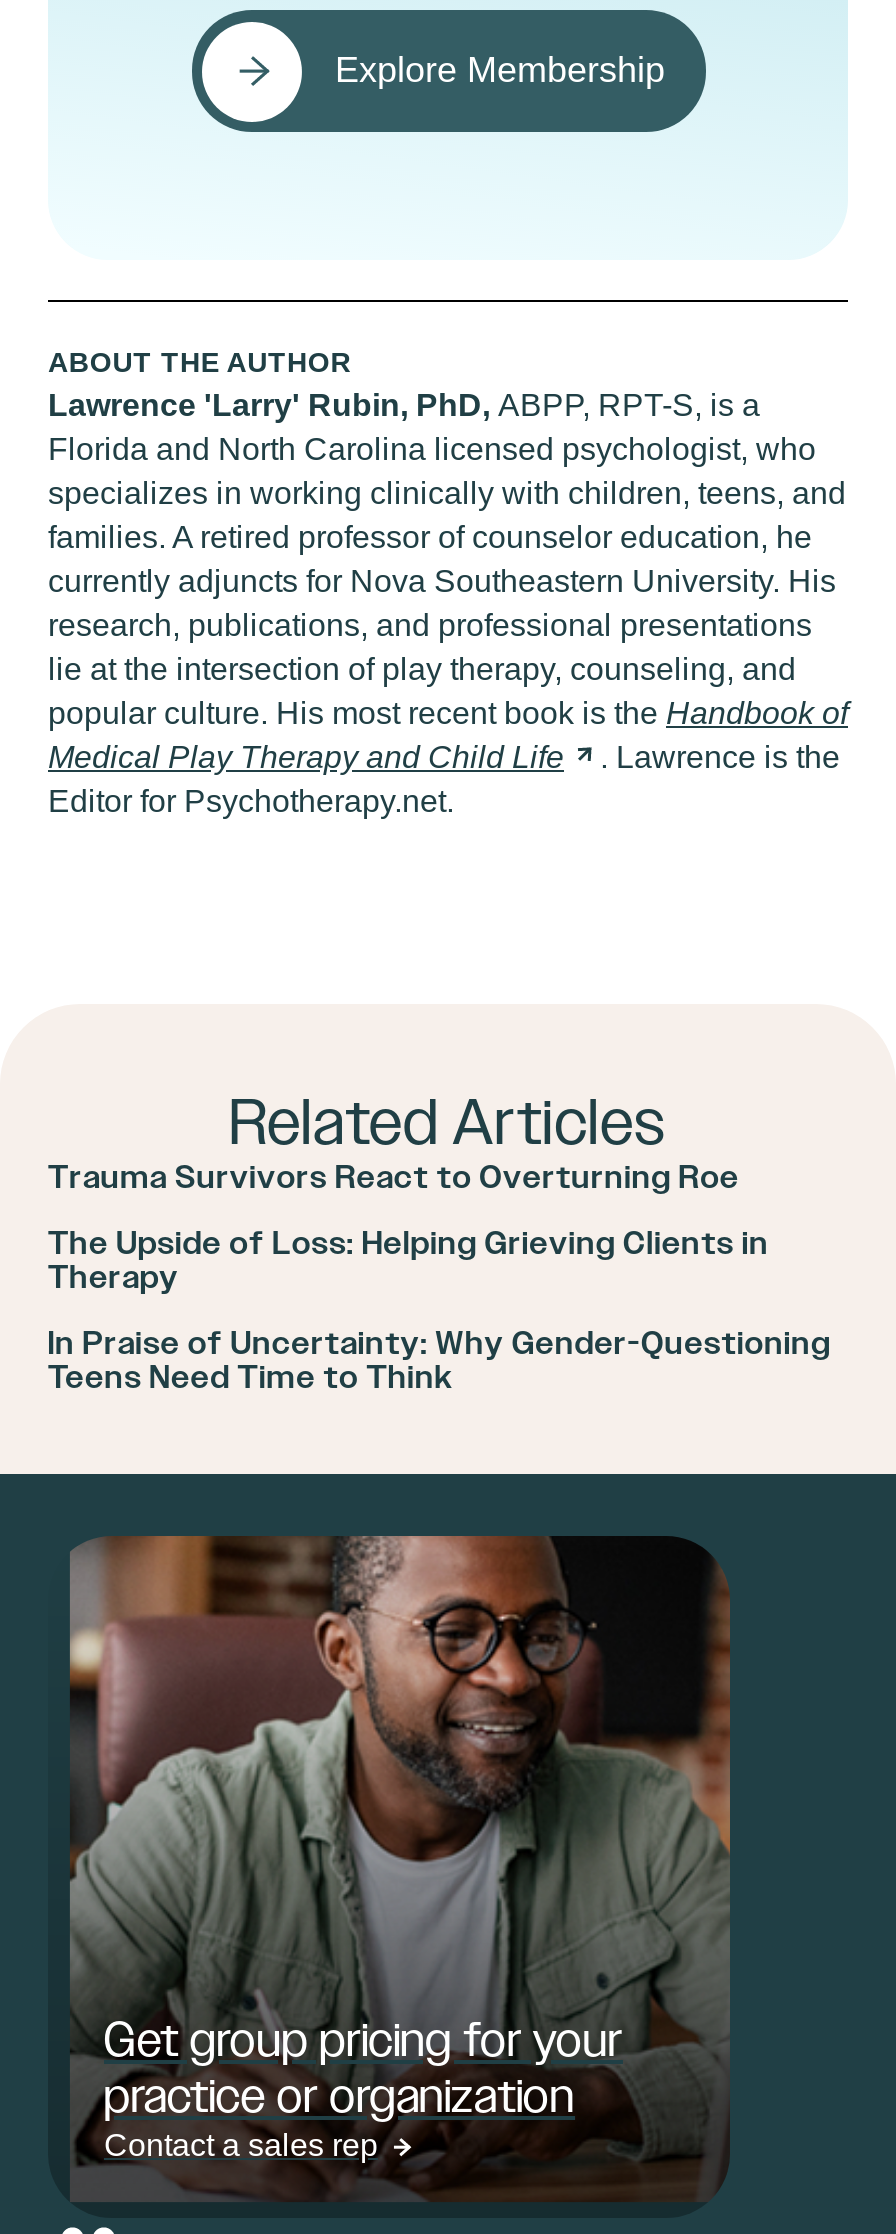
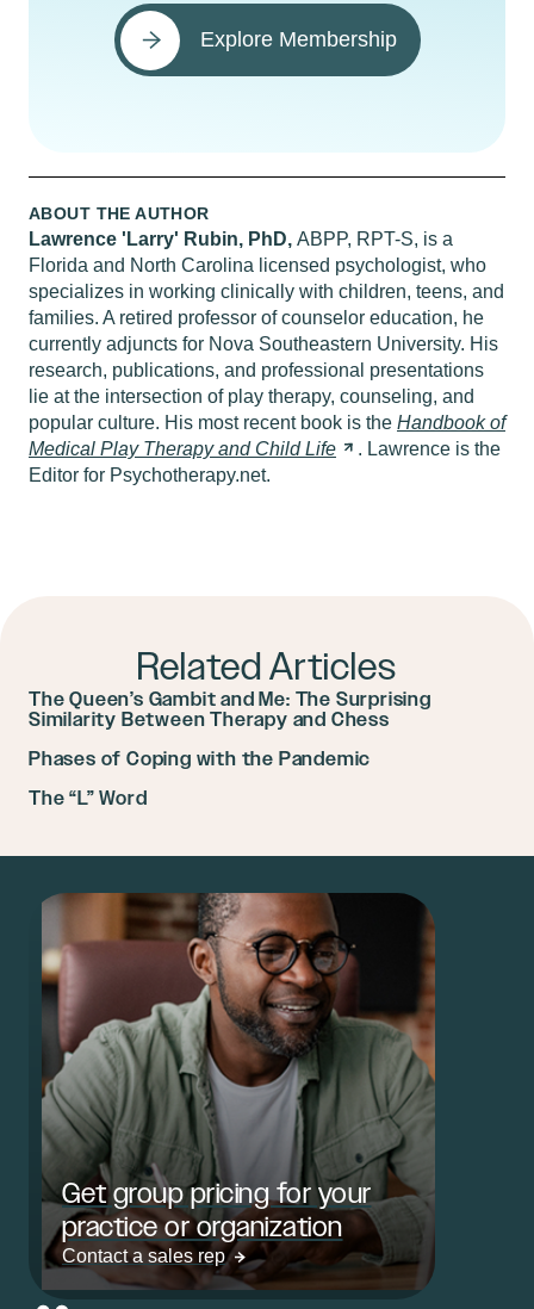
[48,1158,740,1196] Trauma Survivors React to Overturning Roe -> [29,688,431,731] The Queen’s Gambit and Me: The Surprising | Similarity Between Therapy and Chess
[48,1224,769,1296] The Upside of Loss: Helping Grieving Clients in | Therapy -> [29,747,371,770] Phases of Coping with the Pandemic
[48,1324,831,1396] In Praise of Uncertainty: Why Gender-Questioning | Teens Need Time to Think -> [29,787,147,809] The “L” Word

